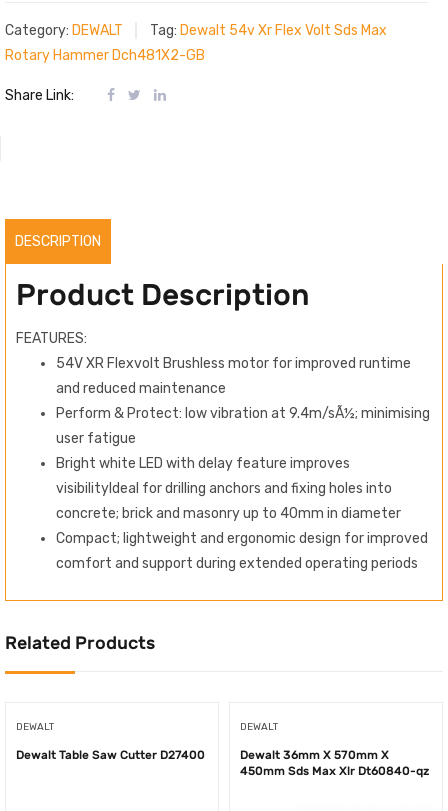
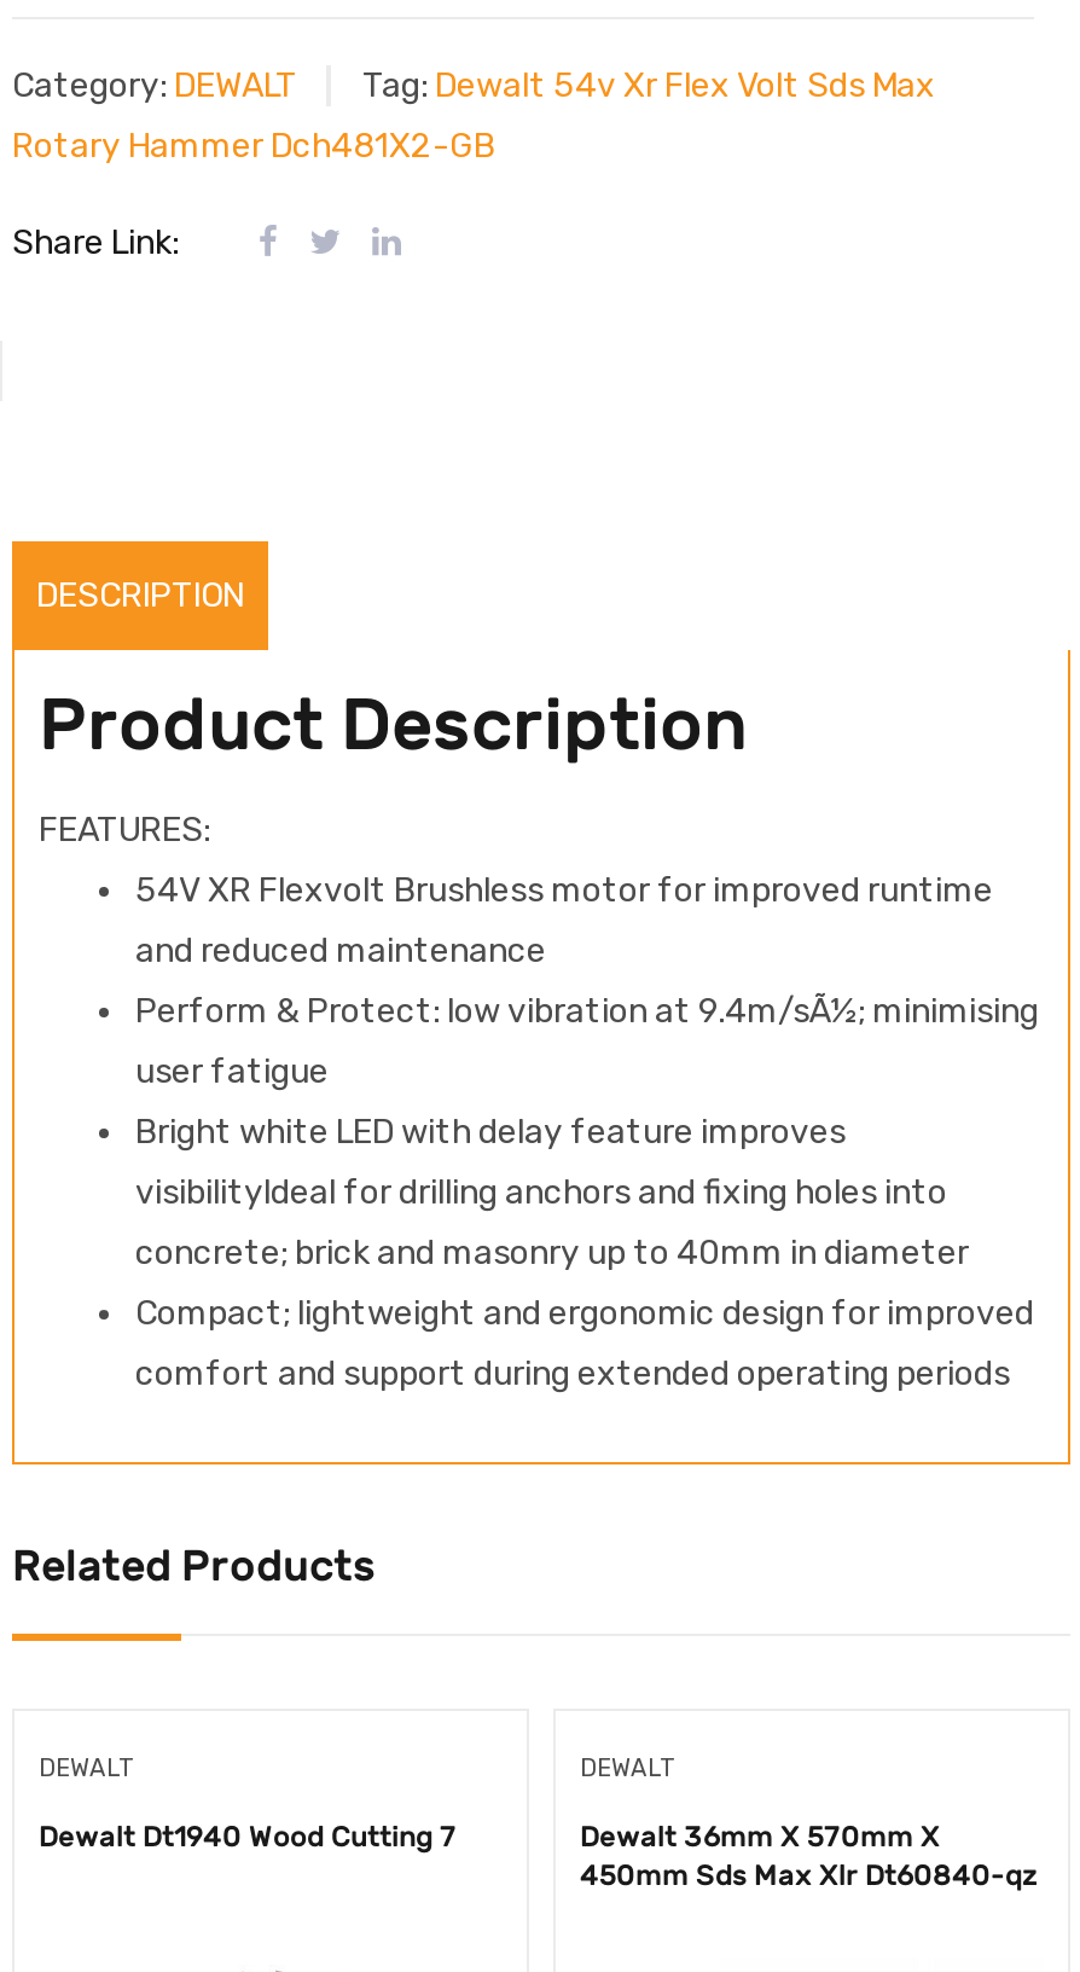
[16,748,205,762] Dewalt Table Saw Cutter D27400 -> [39,1821,457,1855] Dewalt Dt1940 Wood Cutting 7

